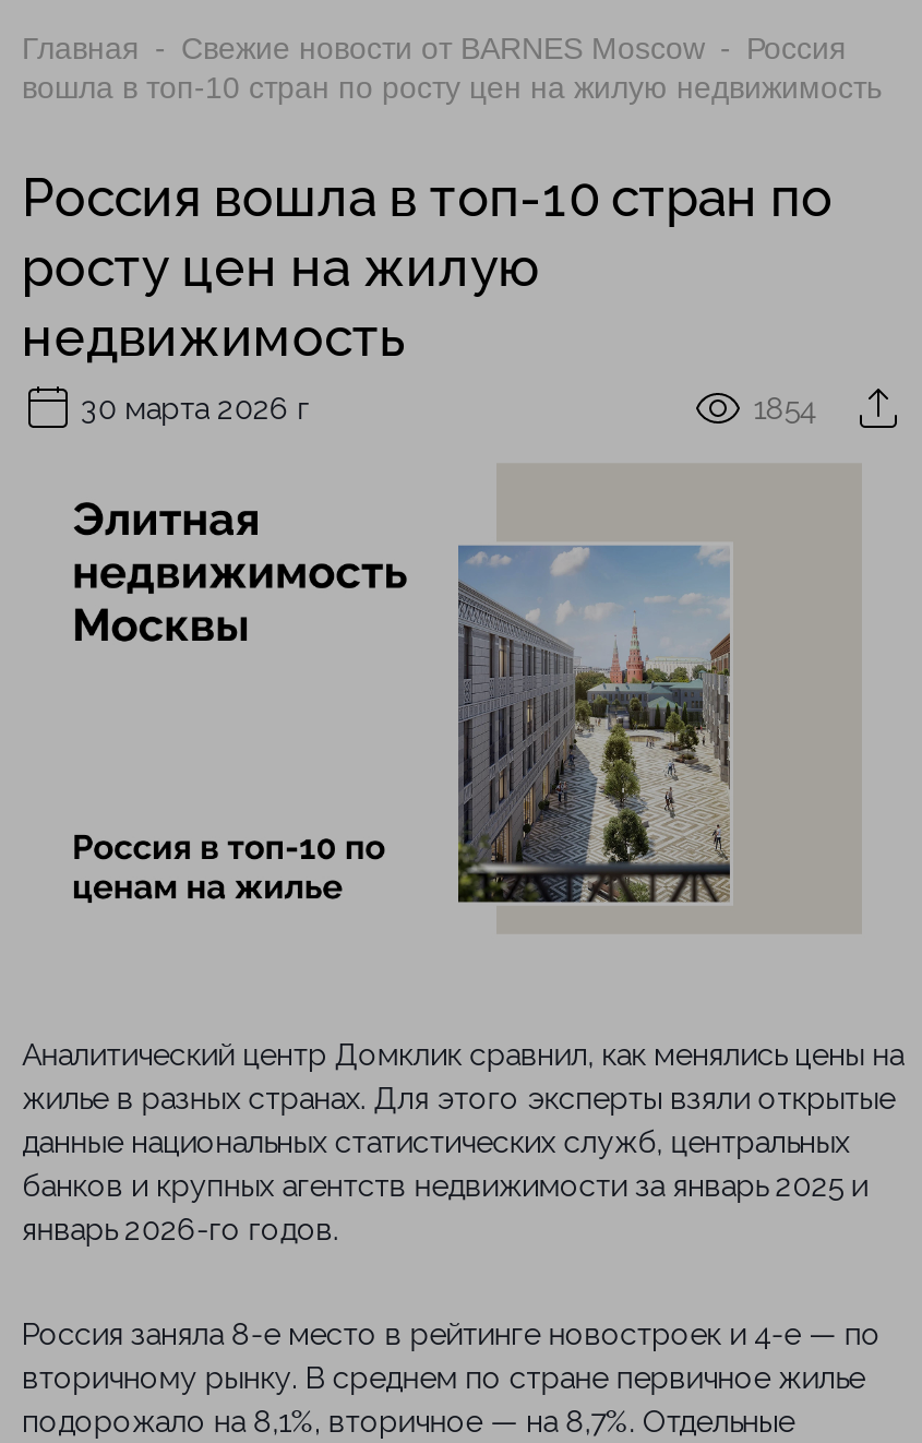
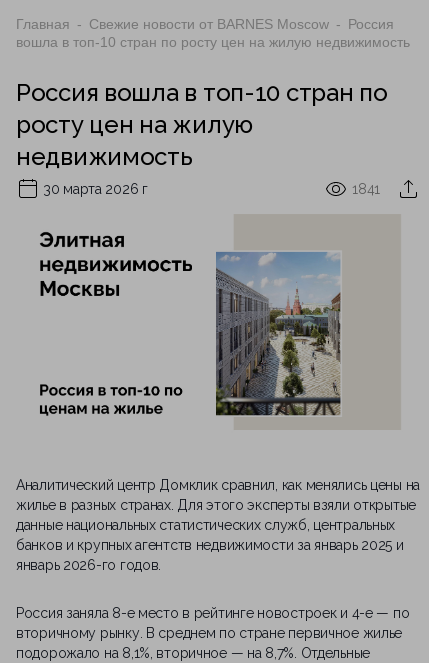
[753,391,816,426] 1854 -> [352,181,380,197] 1841

